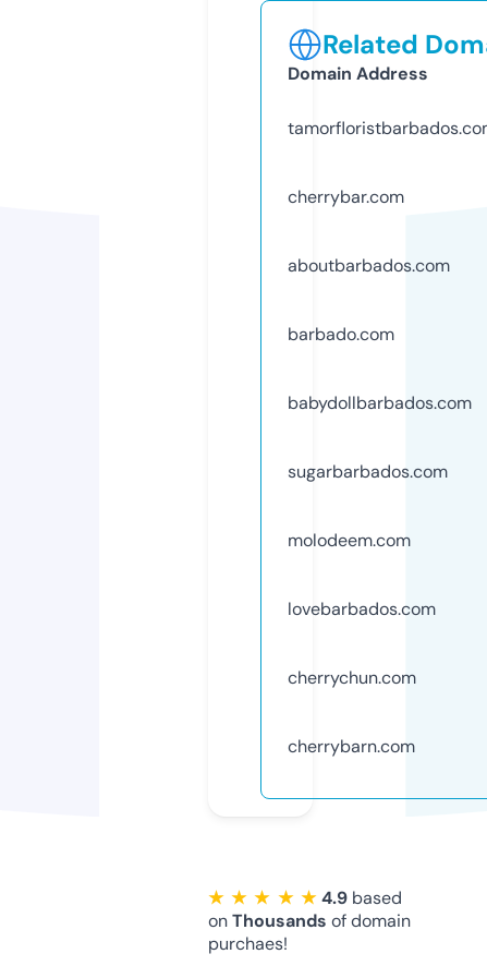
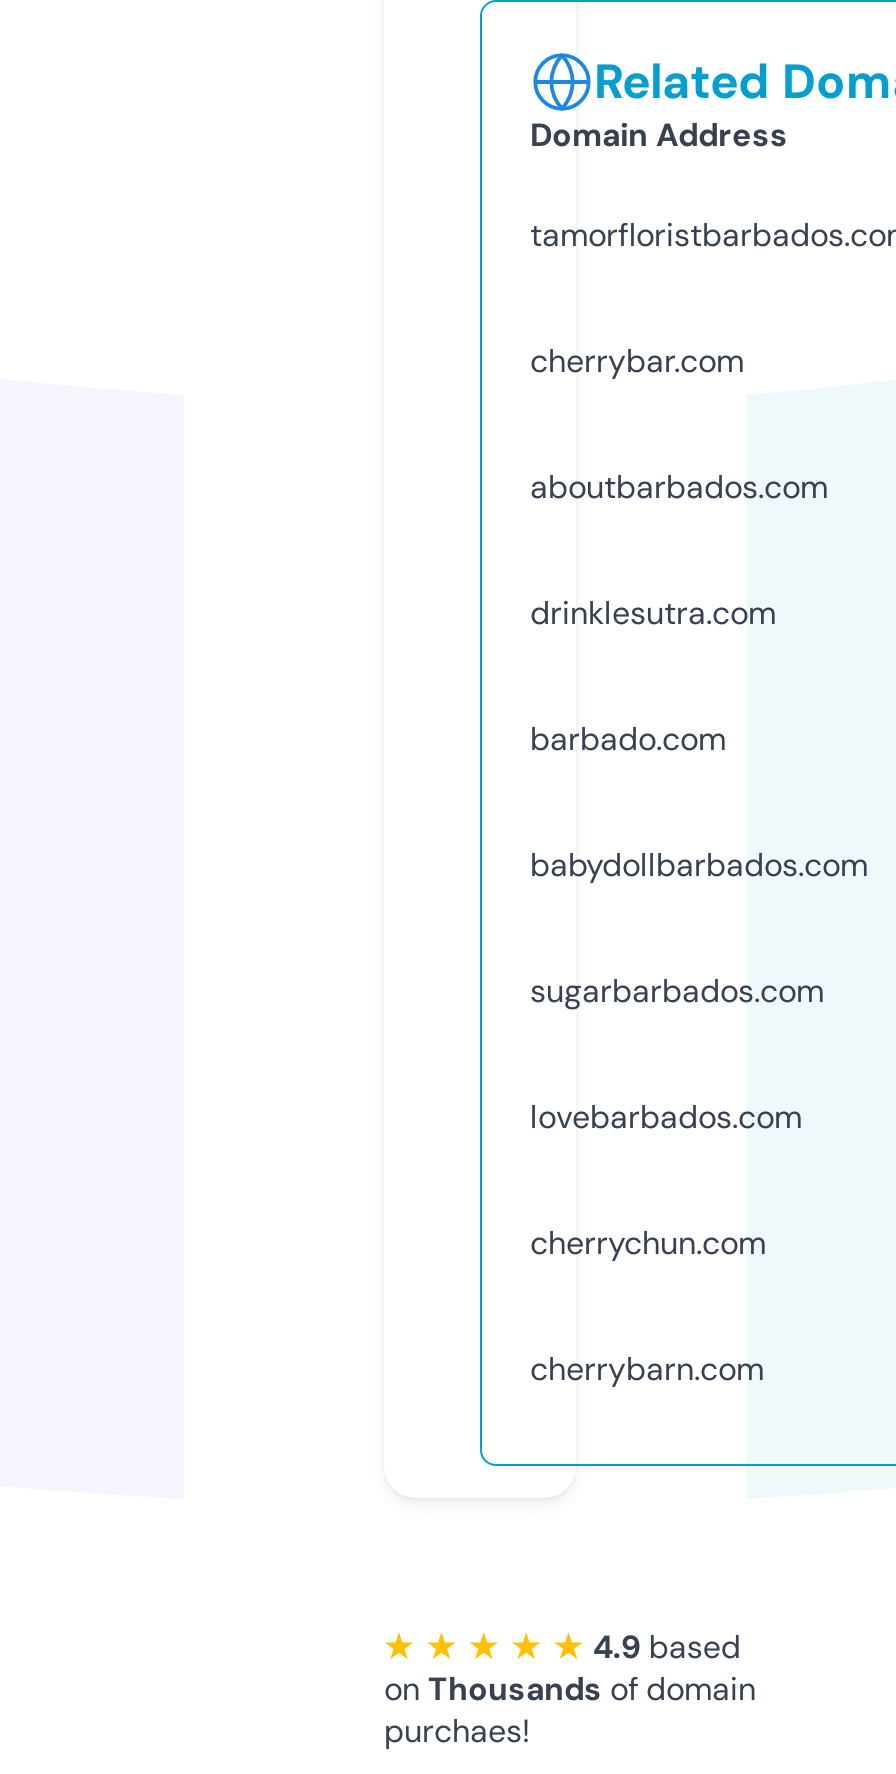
none -> [530,592,776,634] drinklesutra.com
moved [288,323,472,483] -> [530,718,868,1012]: barbado.com | babydollbarbados.com | sugarbarbados.com
[288,529,411,551] molodeem.com -> none

